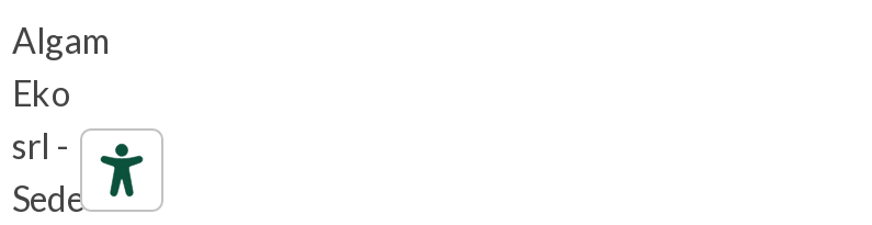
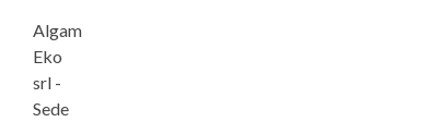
[78,126,166,214] [image] -> none

